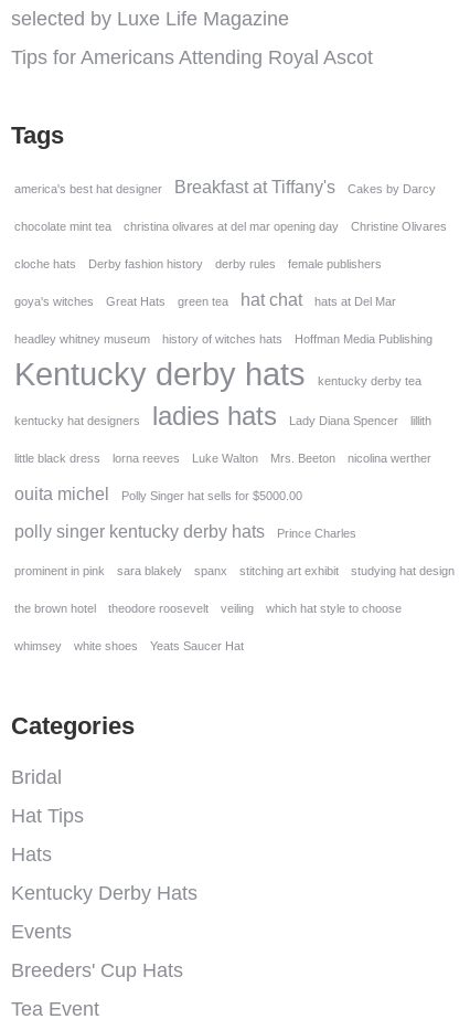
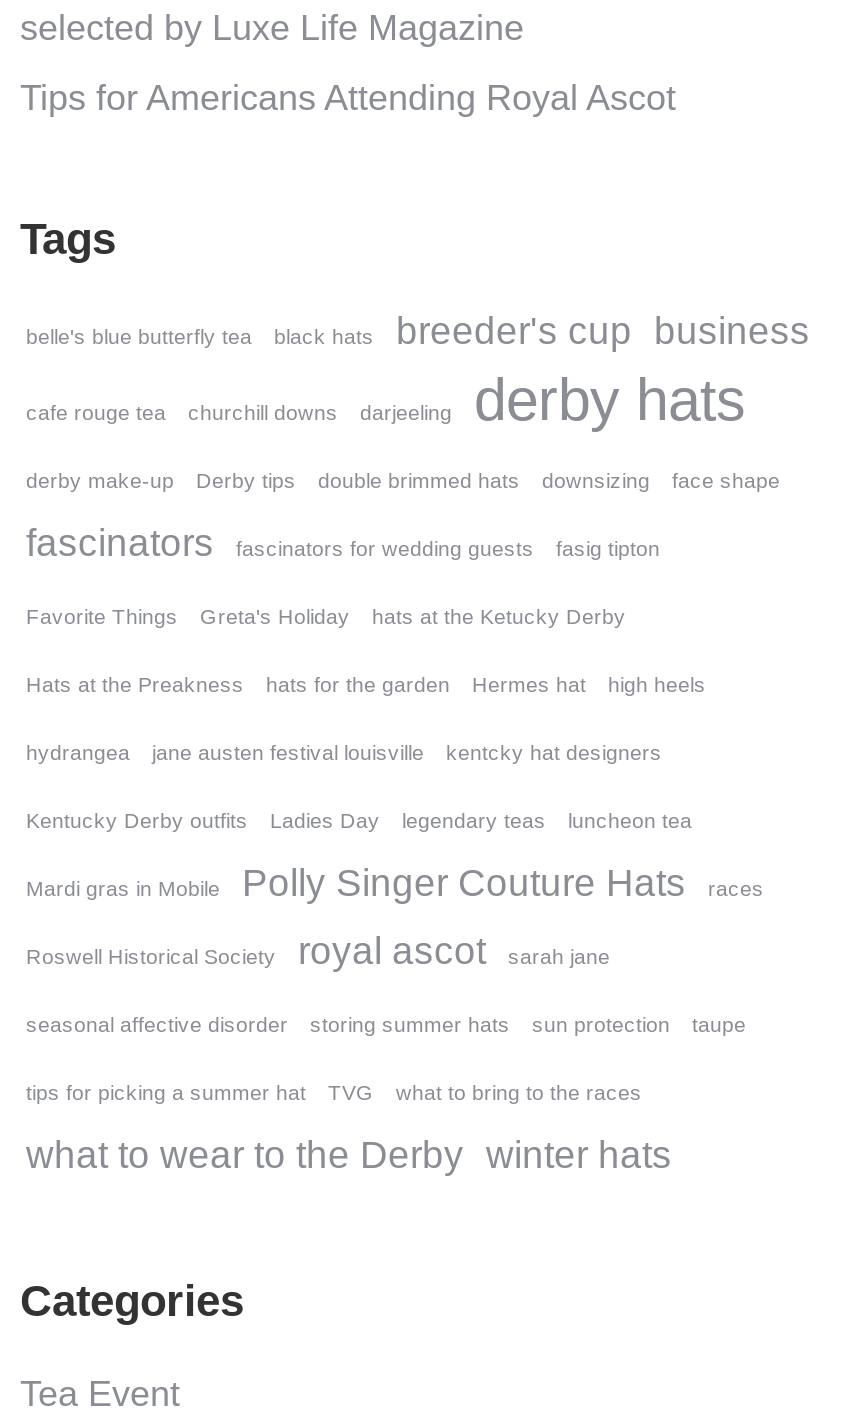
[14,178,455,653] america's best hat designer | Breakfast at Tiffany's | Cakes by Darcy | chocolate mint tea | christina olivares at del mar opening day | Christine Olivares | cloche hats | Derby fashion history | derby rules | female publishers | goya's witches | Great Hats | green tea | hat chat | hats at Del Mar | headley whitney museum | history of witches hats | Hoffman Media Publishing | Kentucky derby hats | kentucky derby tea | kentucky hat designers | ladies hats | Lady Diana Spencer | lillith | little black dress | lorna reeves | Luke Walton | Mrs. Beeton | nicolina werther | ouita michel | Polly Singer hat sells for $5000.00 | polly singer kentucky derby hats | Prince Charles | prominent in pink | sara blakely | spanx | stitching art exhibit | studying hat design | the brown hotel | theodore roosevelt | veiling | which hat style to choose | whimsey | white shoes | Yeats Saucer Hat -> [26,310,810,1176] belle's blue butterfly tea | black hats | breeder's cup business | cafe rouge tea | churchill downs | darjeeling | derby hats | derby make-up | Derby tips | double brimmed hats | downsizing | face shape | fascinators | fascinators for wedding guests | fasig tipton | Favorite Things | Greta's Holiday | hats at the Ketucky Derby | Hats at the Preakness | hats for the garden | Hermes hat | high heels | hydrangea | jane austen festival louisville | kentcky hat designers | Kentucky Derby outfits | Ladies Day | legendary teas | luncheon tea | Mardi gras in Mobile | Polly Singer Couture Hats | races | Roswell Historical Society | royal ascot | sarah jane | seasonal affective disorder | storing summer hats | sun protection | taupe | tips for picking a summer hat | TVG | what to bring to the races | what to wear to the Derby winter hats
[11,766,197,982] Bridal | Hat Tips | Hats | Kentucky Derby Hats | Events | Breeders' Cup Hats -> none

